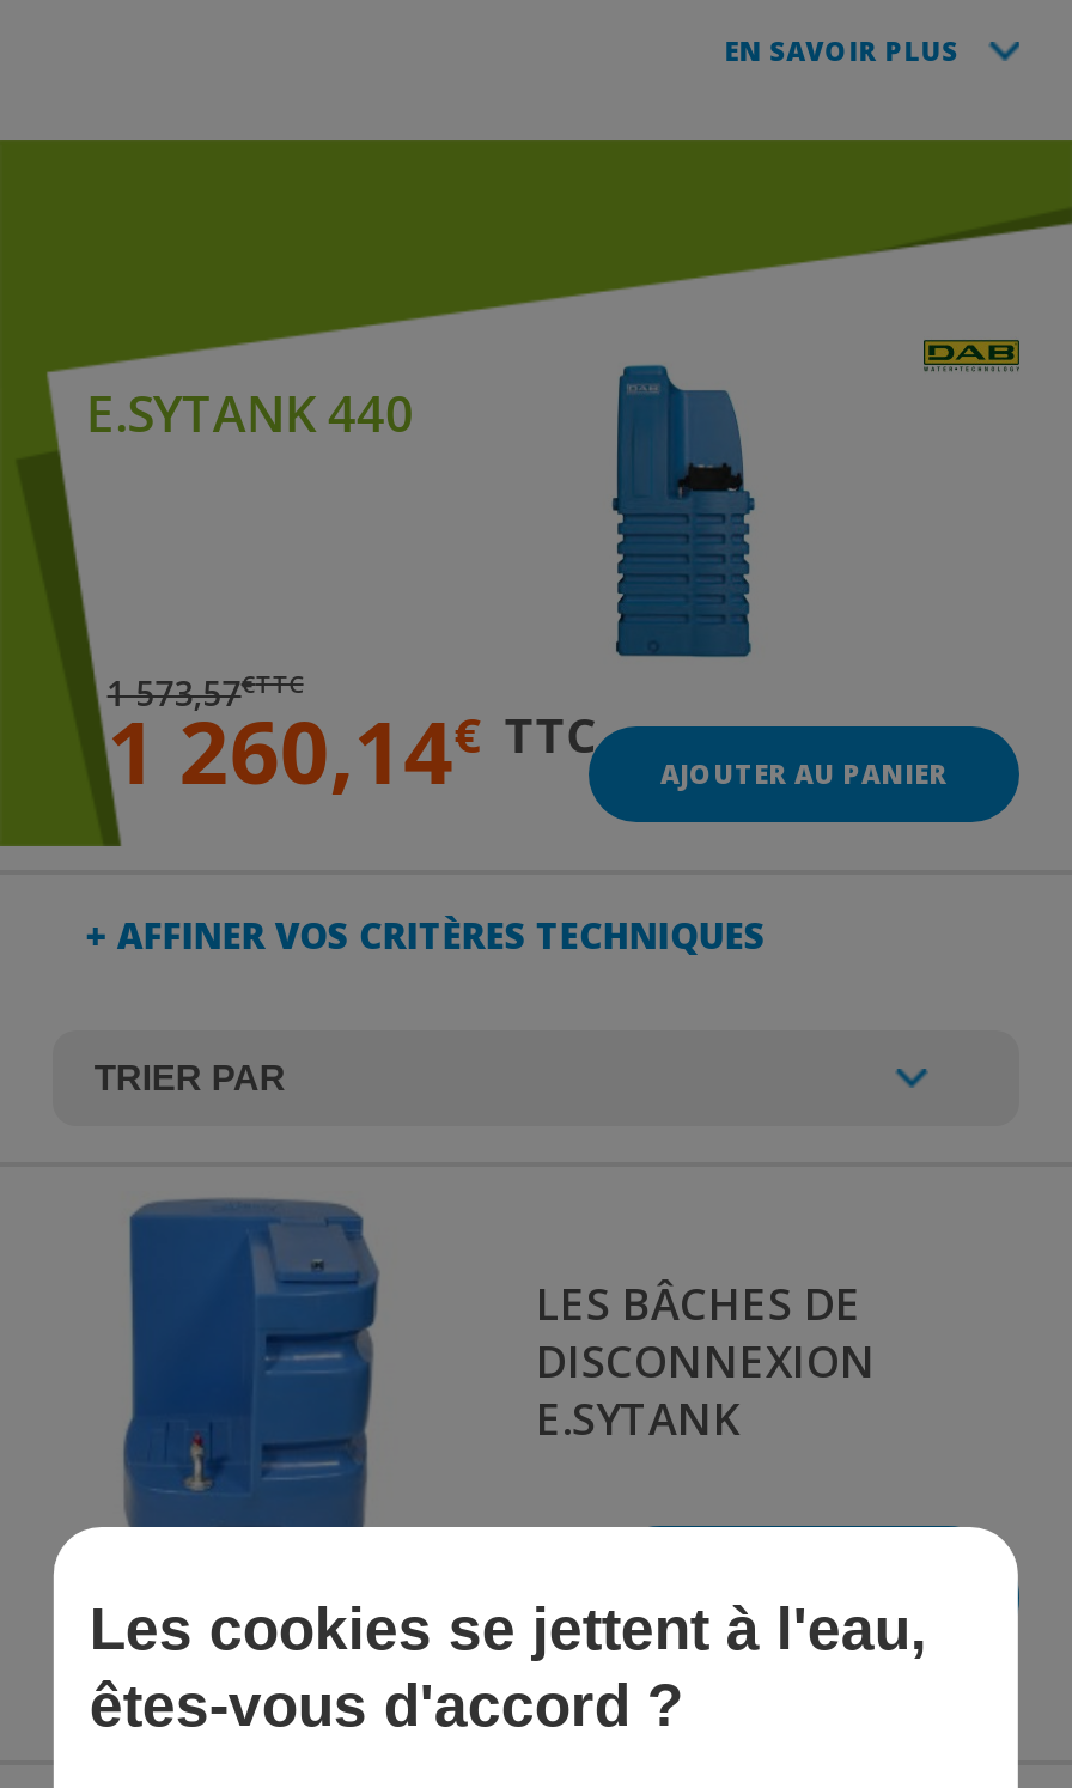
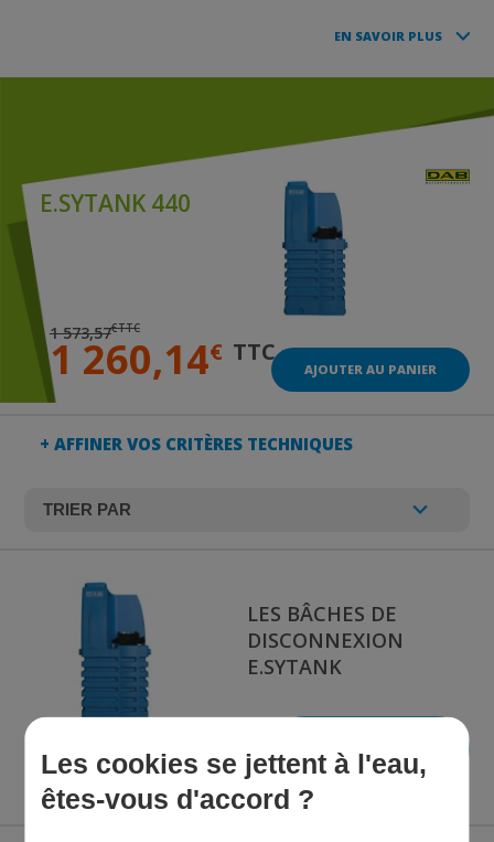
[122,1198,378,1528] [image] -> [57,566,173,717] [image]

